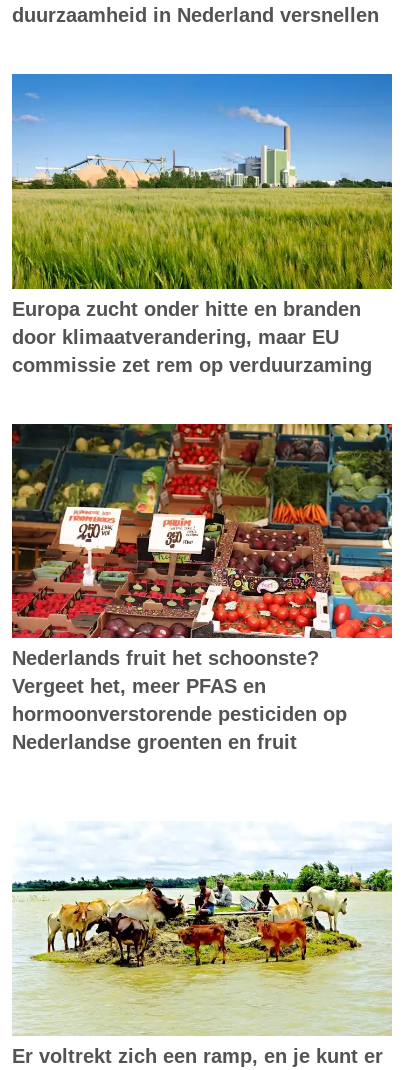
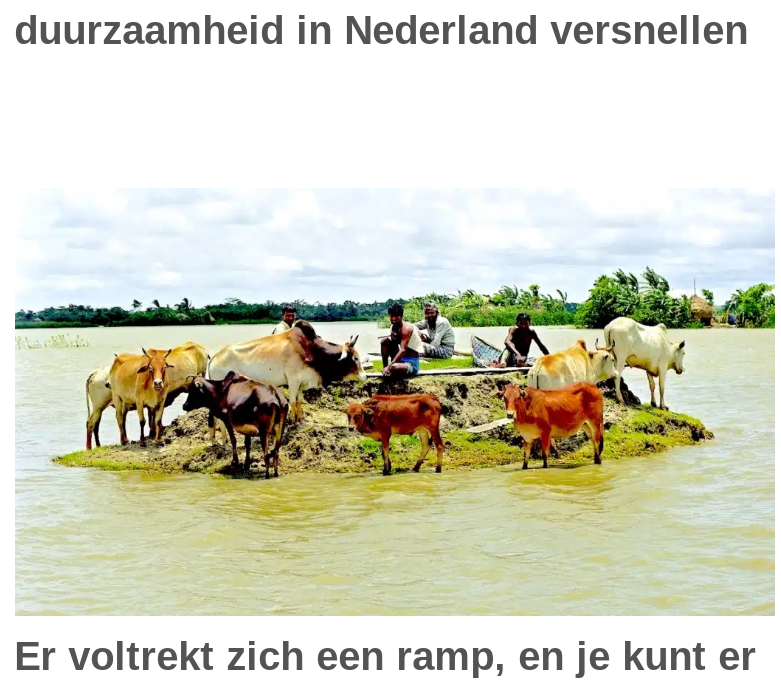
[11,73,393,376] [image] | Europa zucht onder hitte en branden | door klimaatverandering, maar EU | commissie zet rem op verduurzaming -> none
[11,423,393,753] [image] | Nederlands fruit het schoonste? | Vergeet het, meer PFAS en | hormoonverstorende pesticiden op | Nederlandse groenten en fruit -> none

